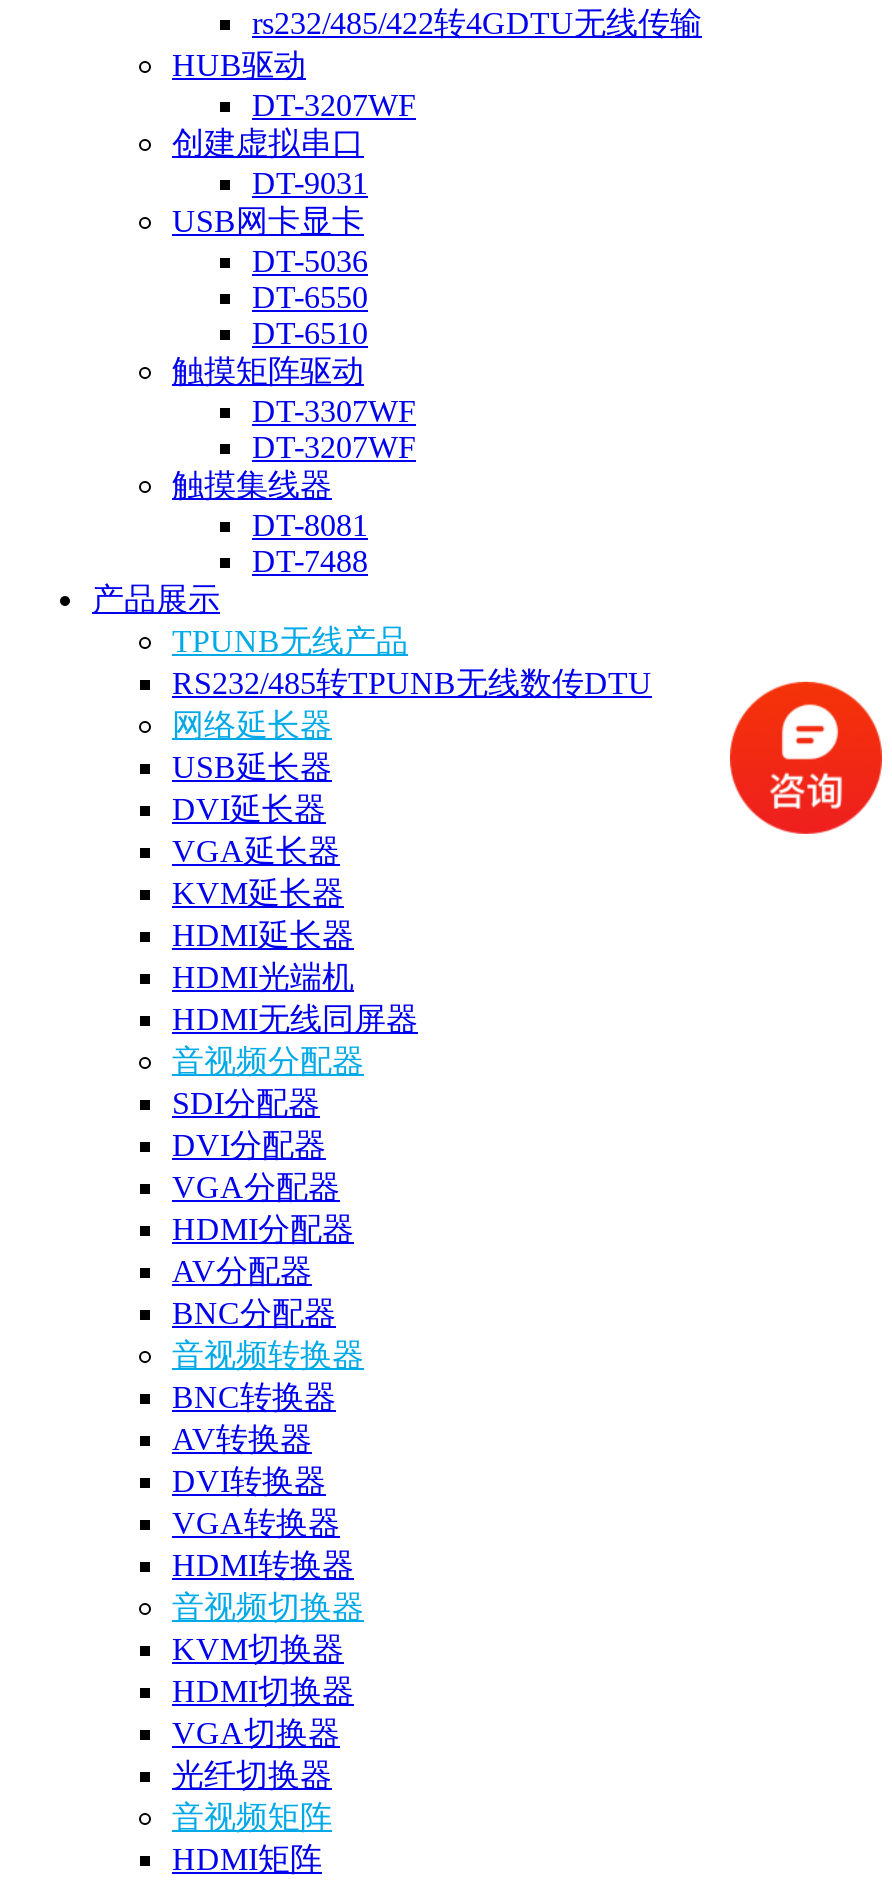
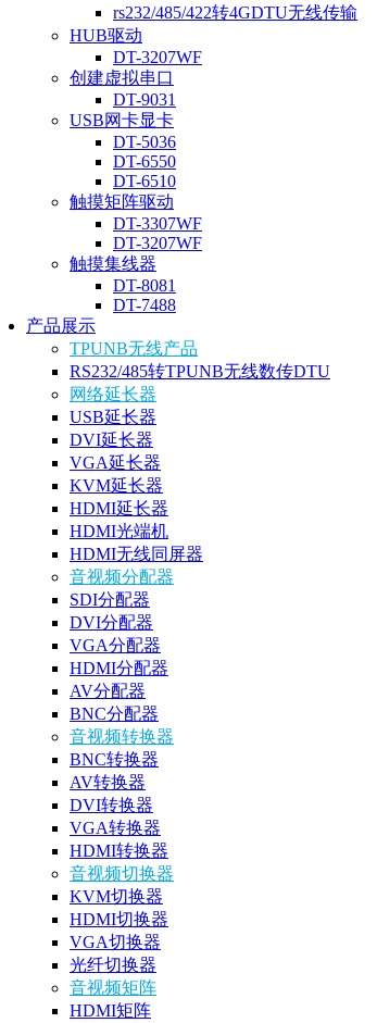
[728,680,884,836] [image] -> none

